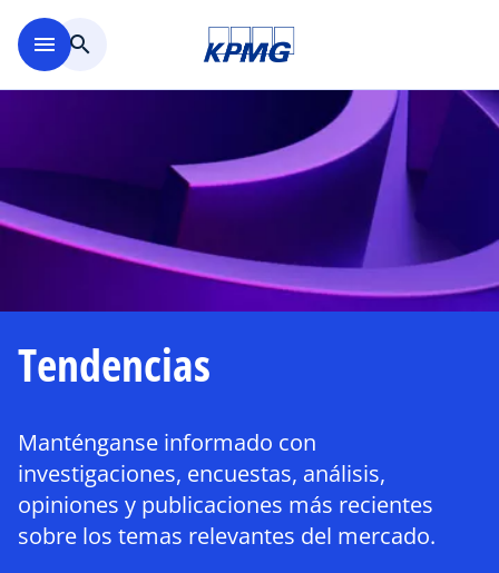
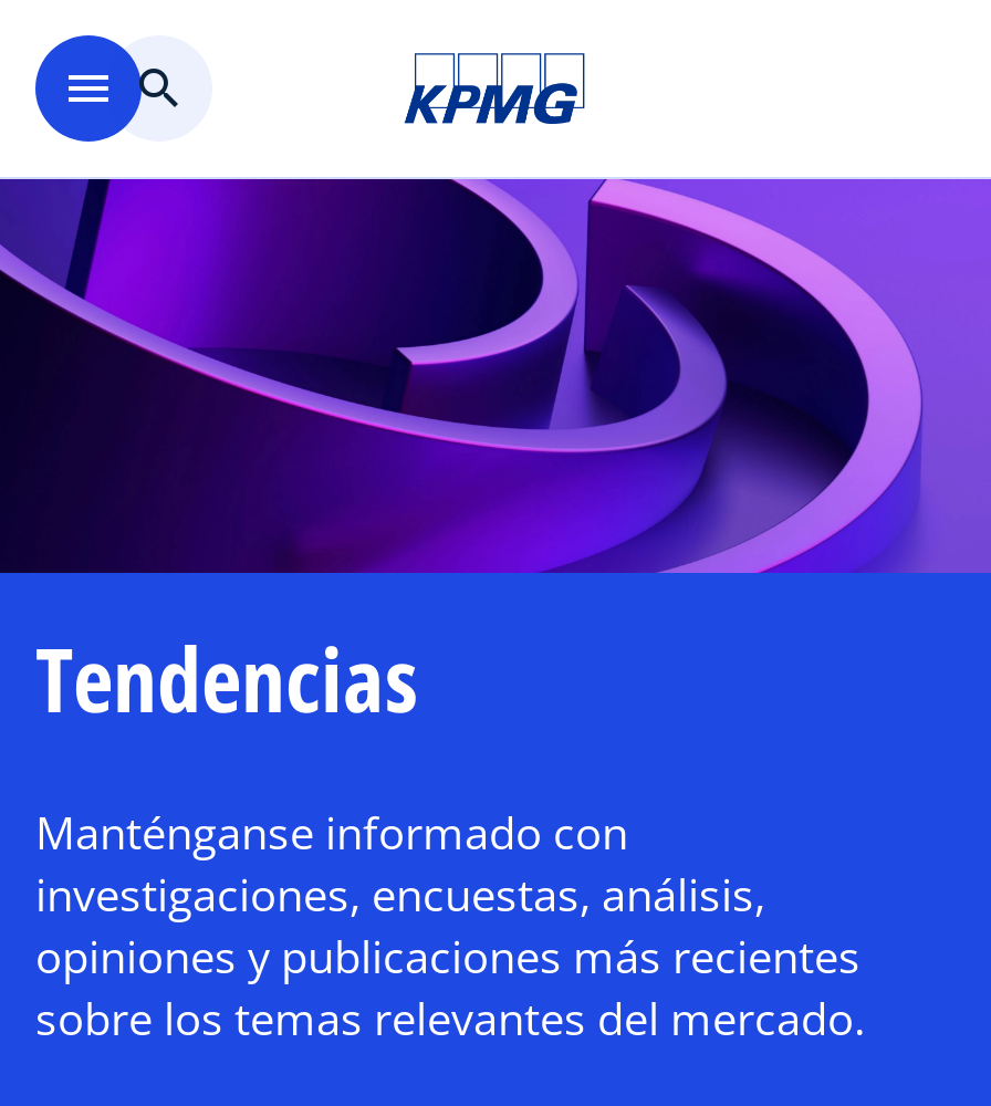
[3,89,496,312] [image] -> [7,177,984,573] [image]

